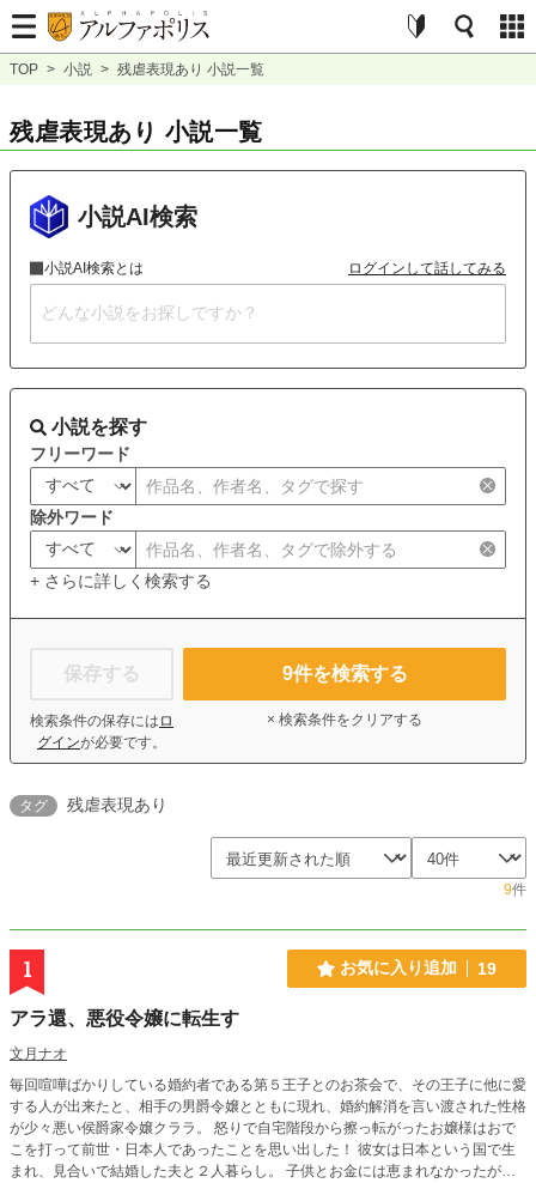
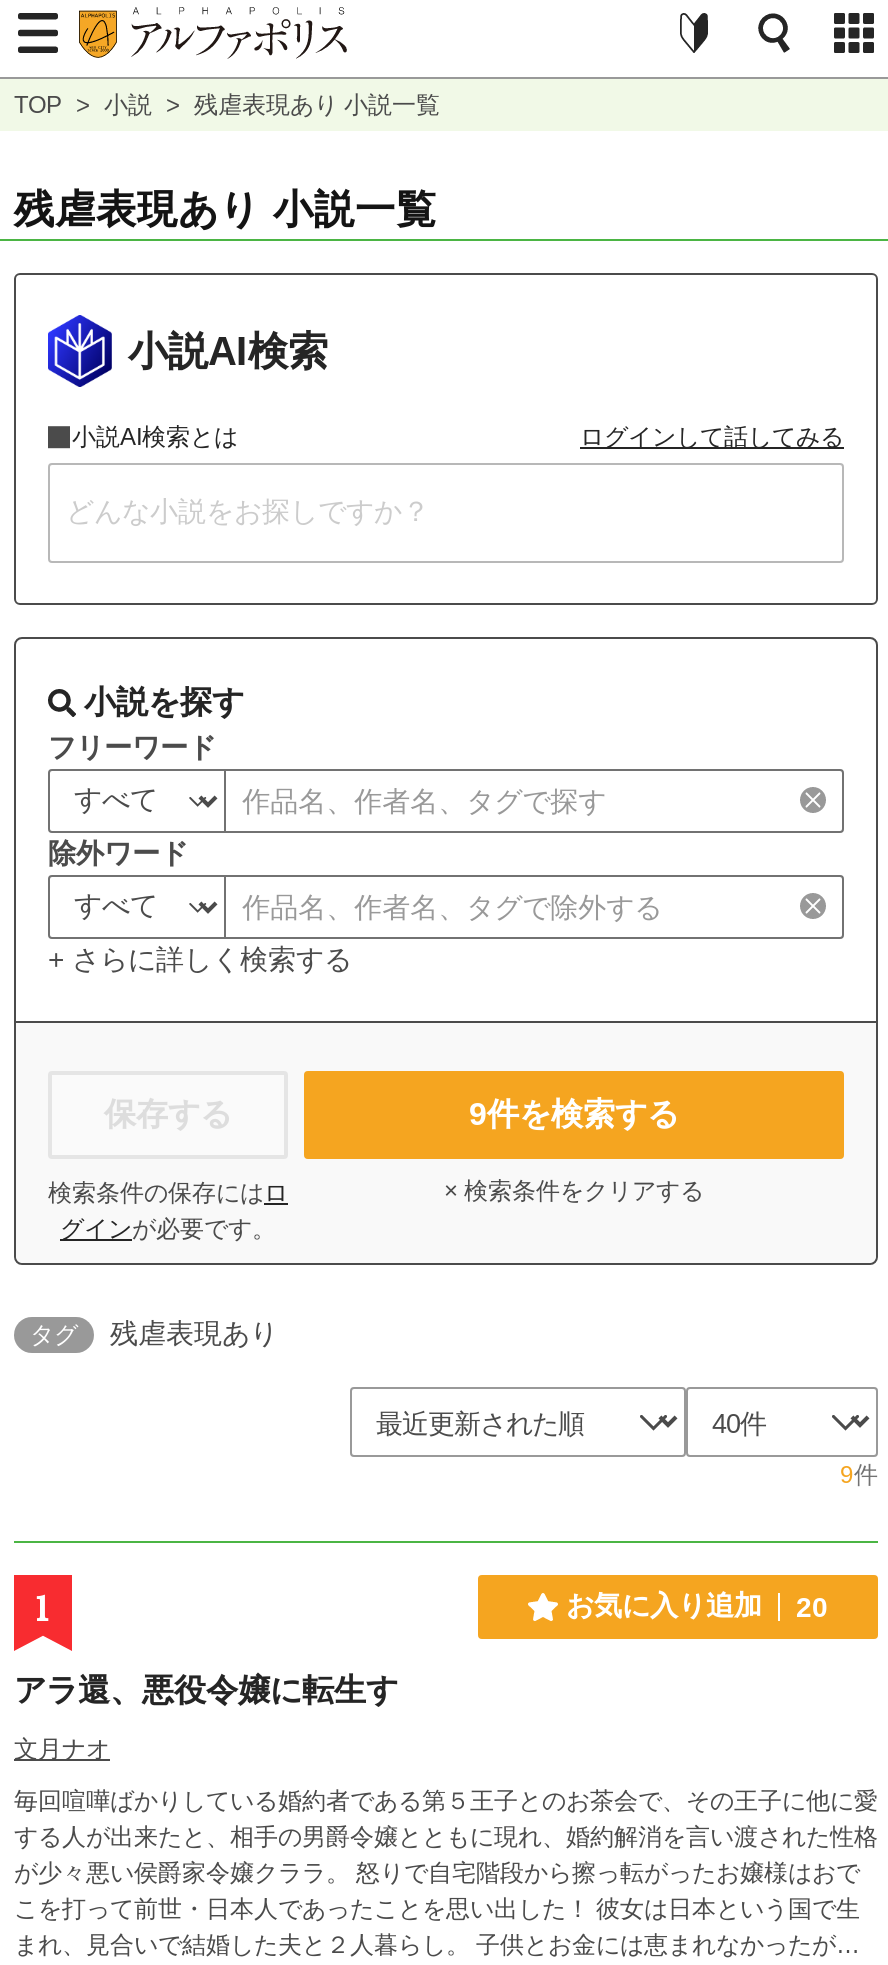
[340,958,497,978] お気に入り追加 19 -> [566,1589,828,1623] お気に入り追加 20

